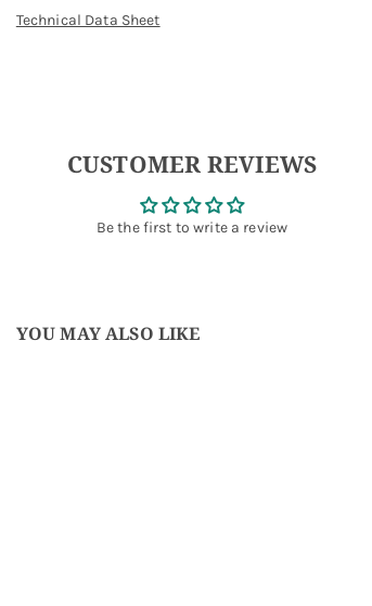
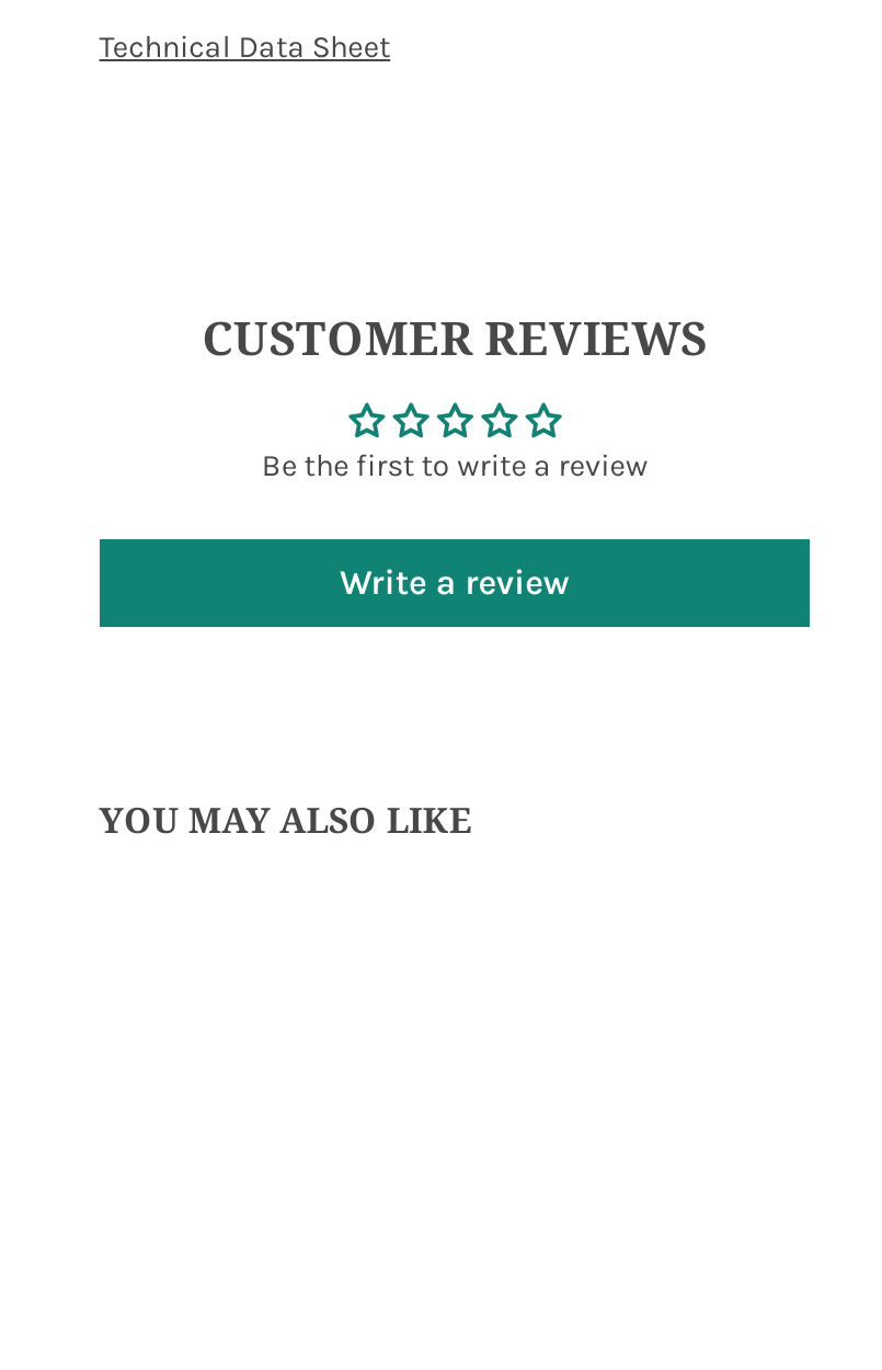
none -> [340,560,570,602] Write a review

